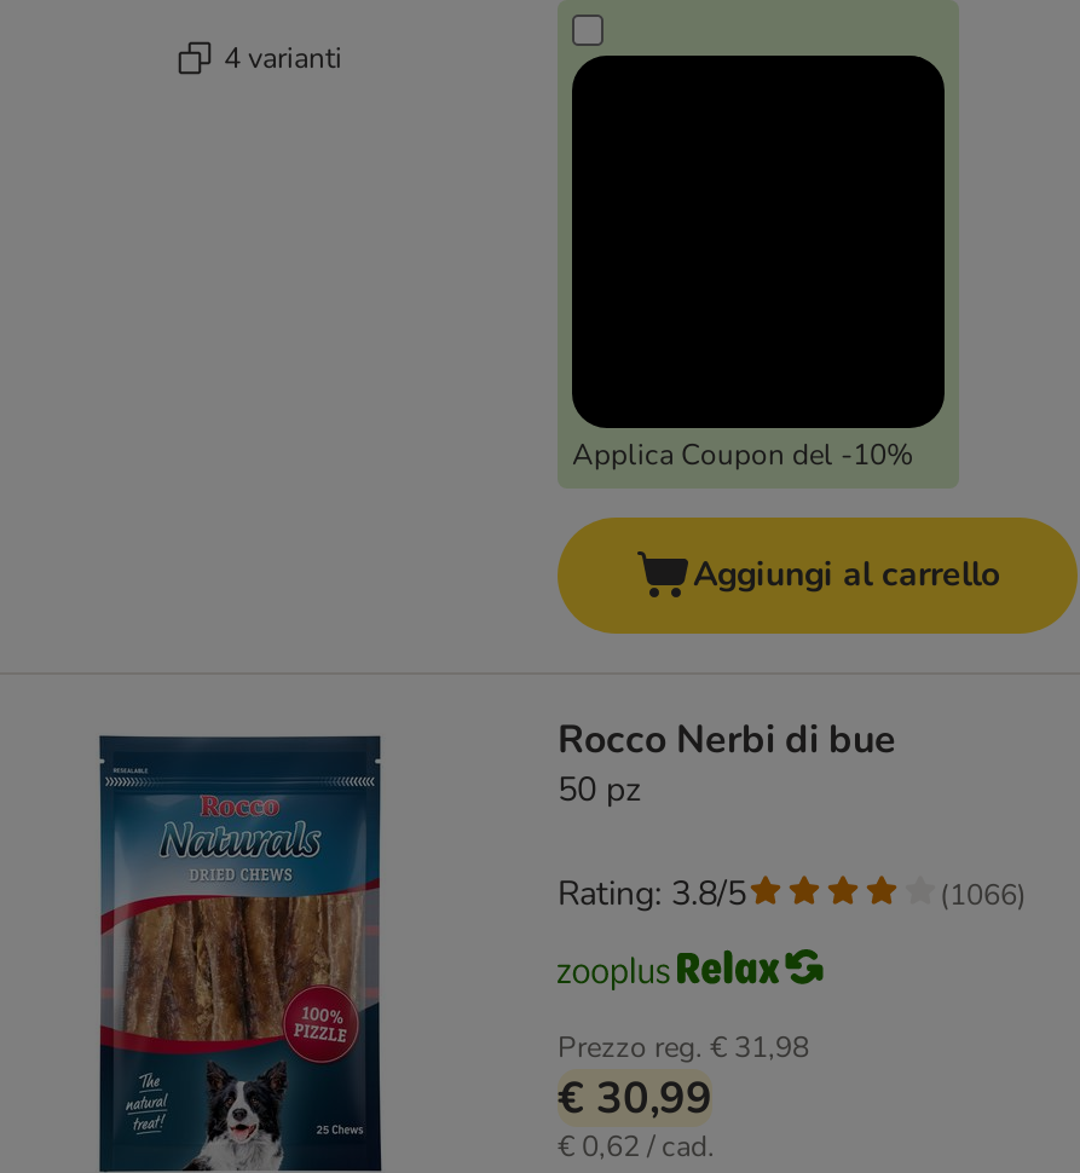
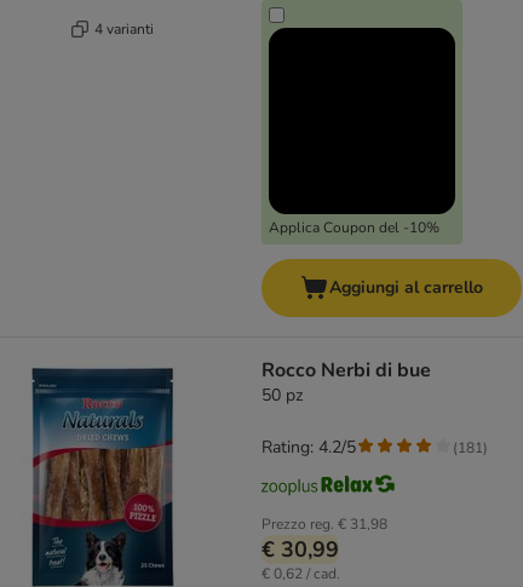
[558,871,746,917] Rating: 3.8/5 -> [261,436,356,459] Rating: 4.2/5
[940,875,1027,913] (1066) -> [453,438,488,457] (181)

